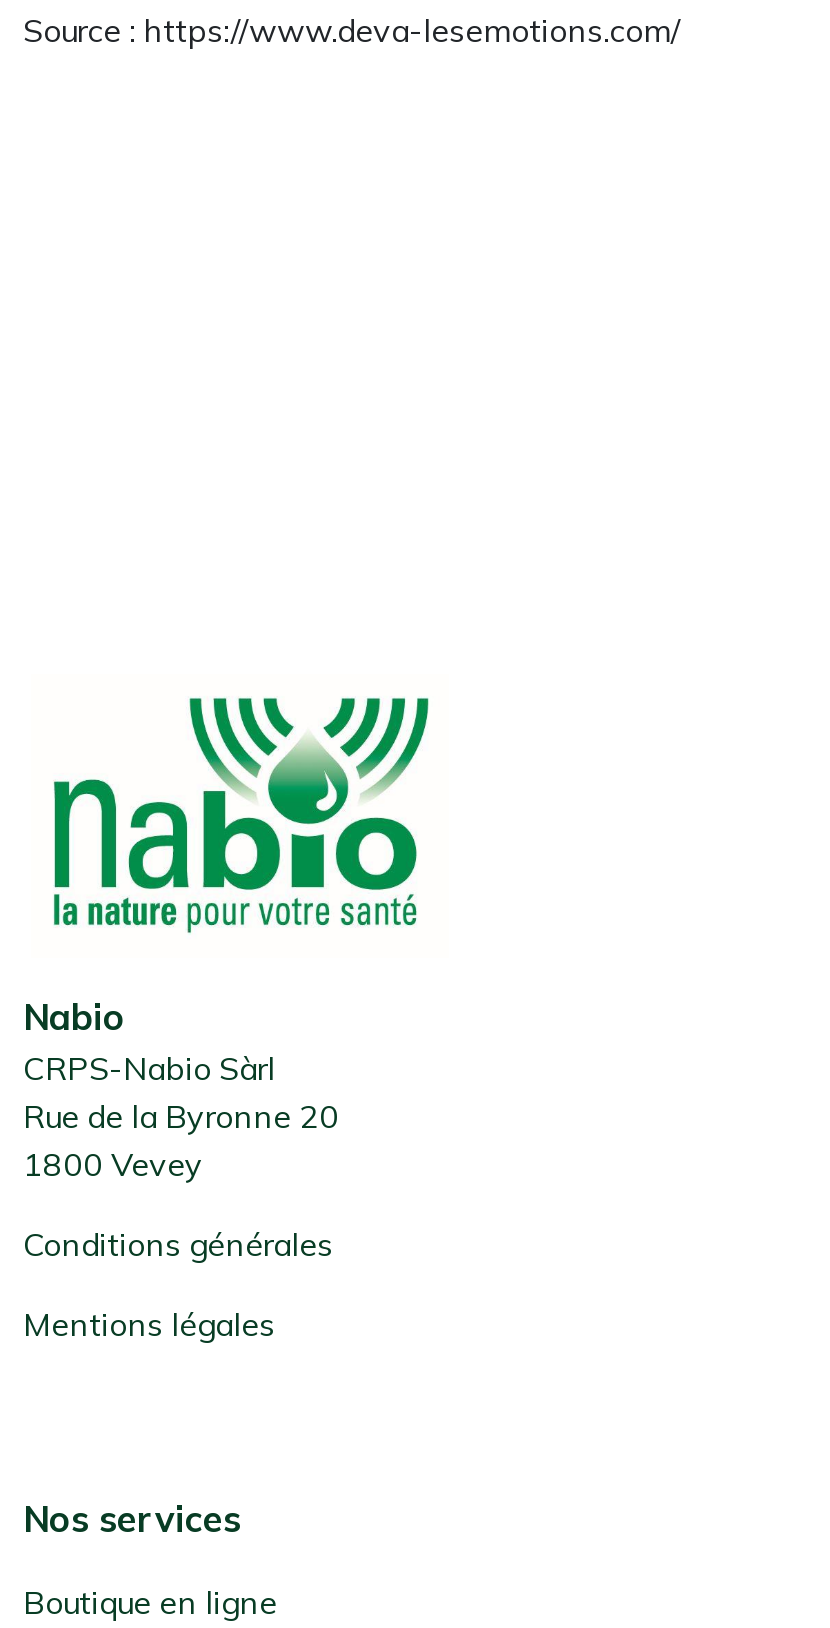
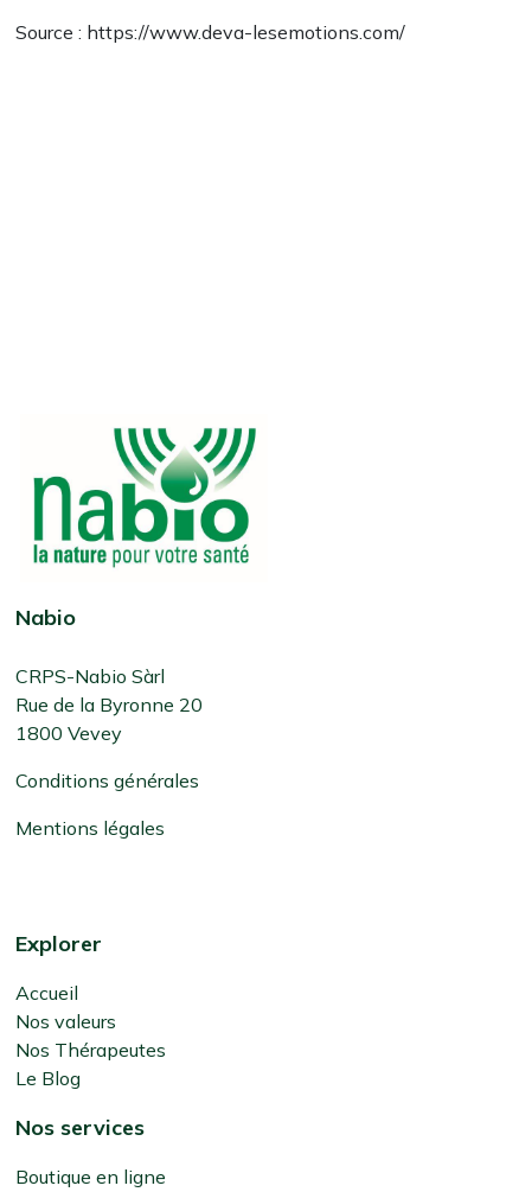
none -> [15,930,166,1090] Explorer | Accueil | Nos valeurs | Nos Thérapeutes | Le Blog

